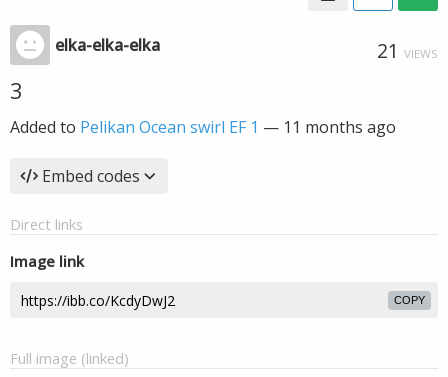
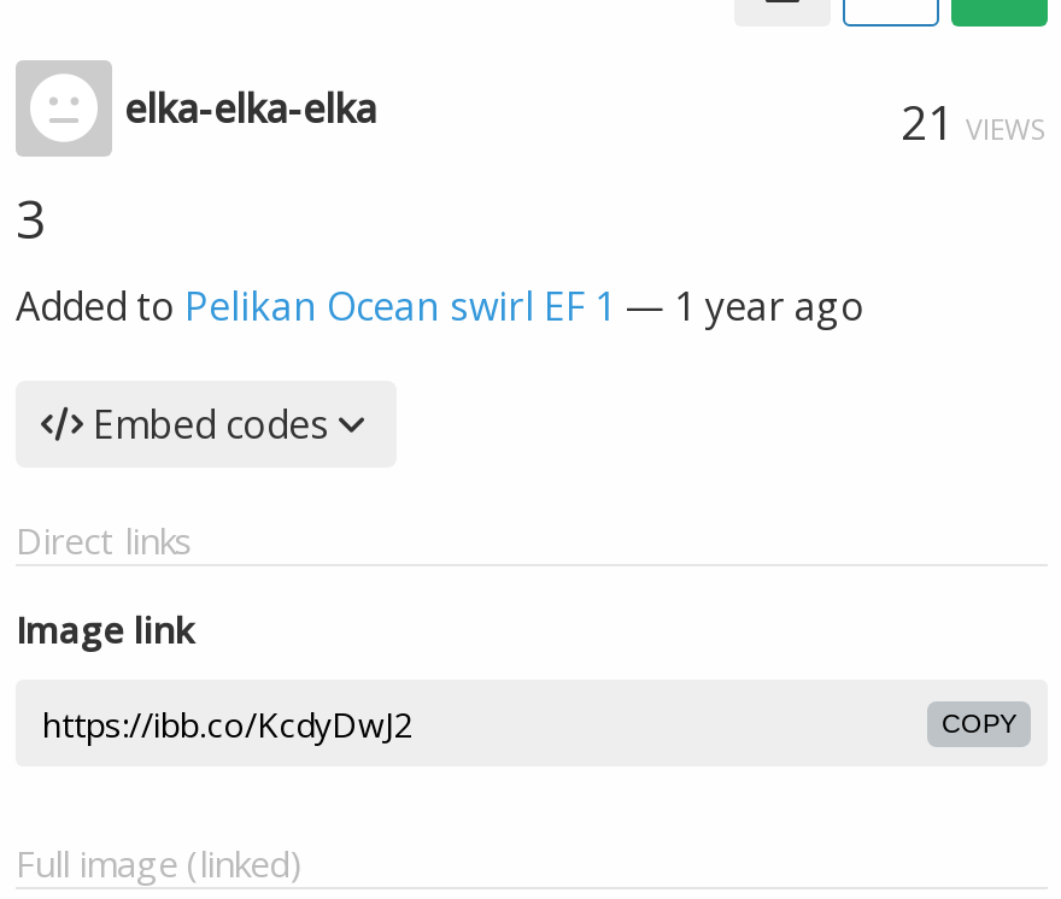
[10,116,396,138] Added to Pelikаn Ocean swirl EF 1 — 11 months ago -> [16,280,864,333] Added to Pelikаn Ocean swirl EF 1 — 1 year ago

